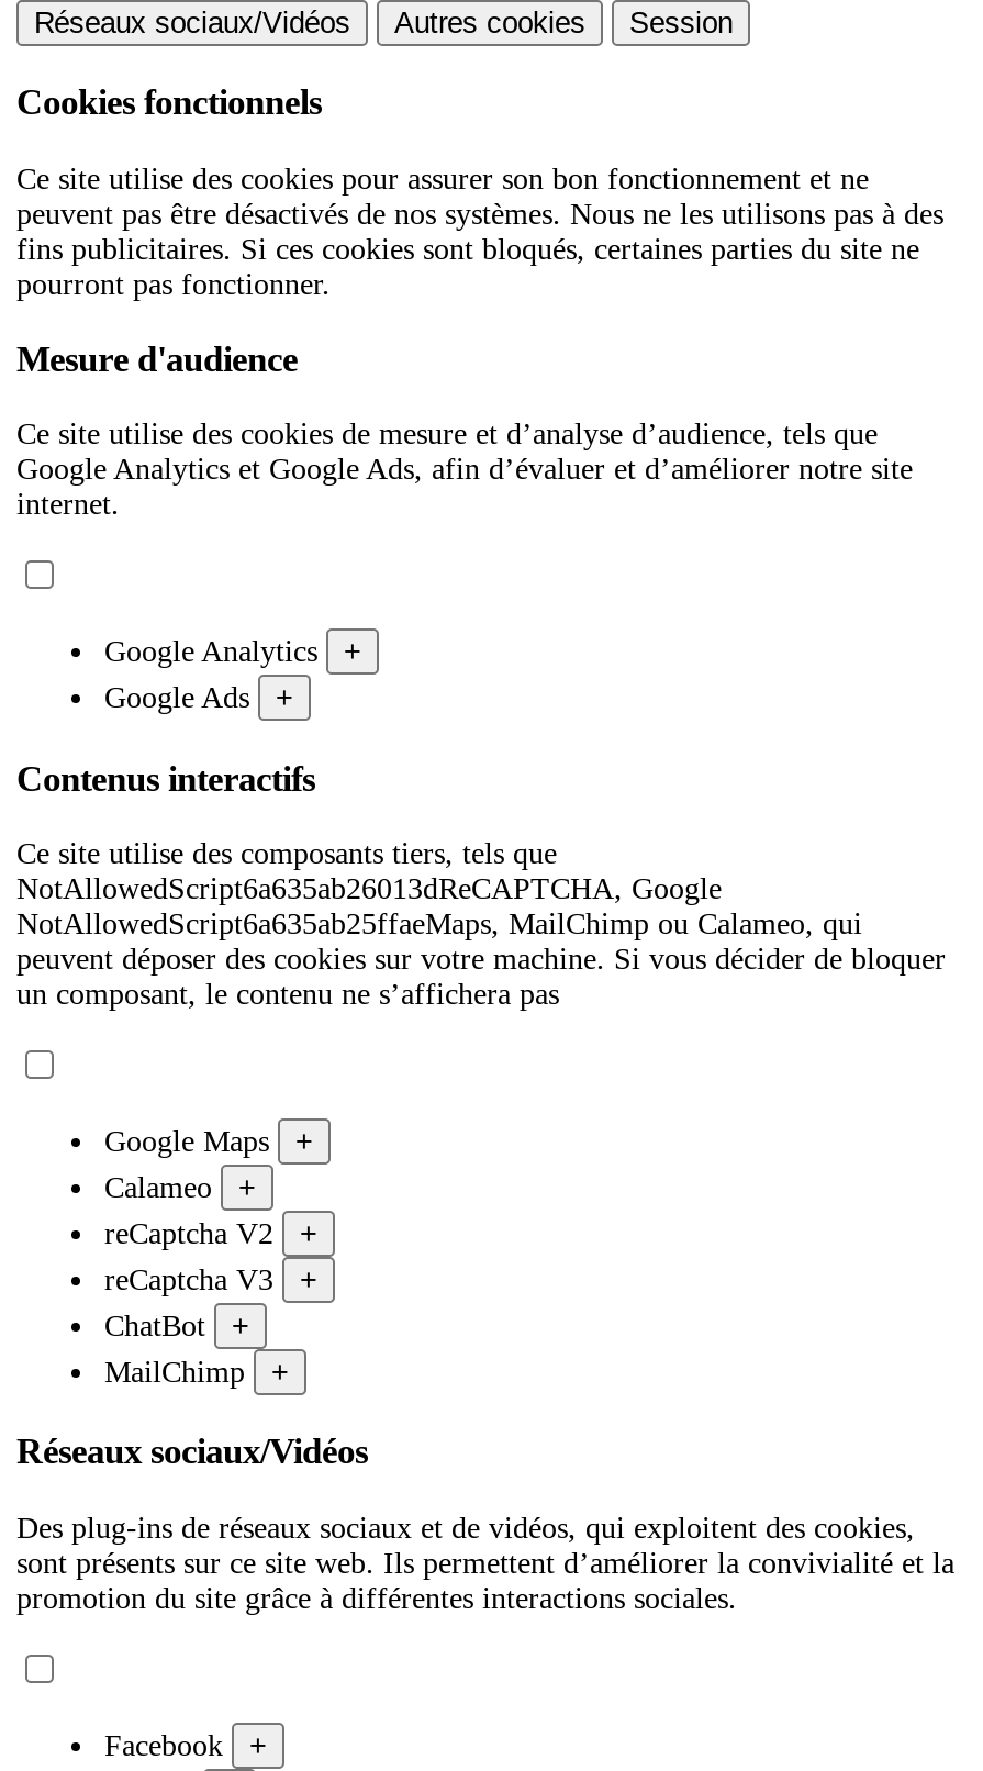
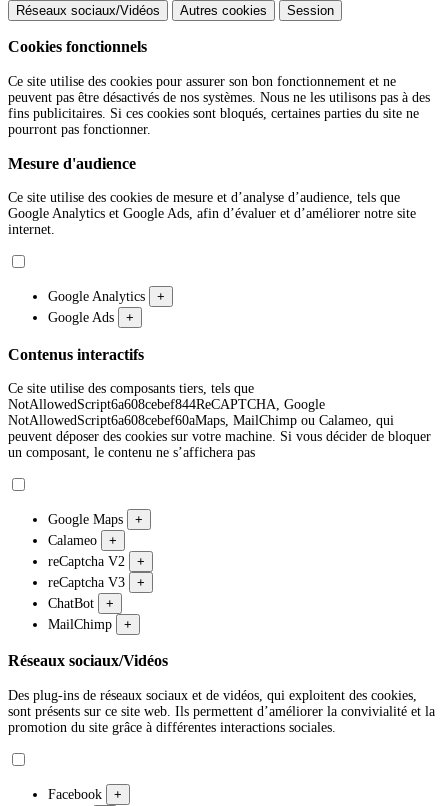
[16,872,722,905] NotAllowedScript6a635ab26013dReCAPTCHA, Google -> [8,397,325,412] NotAllowedScript6a608cebef844ReCAPTCHA, Google
[16,907,862,940] NotAllowedScript6a635ab25ffaeMaps, MailChimp ou Calameo, qui -> [8,413,394,428] NotAllowedScript6a608cebef60aMaps, MailChimp ou Calameo, qui

